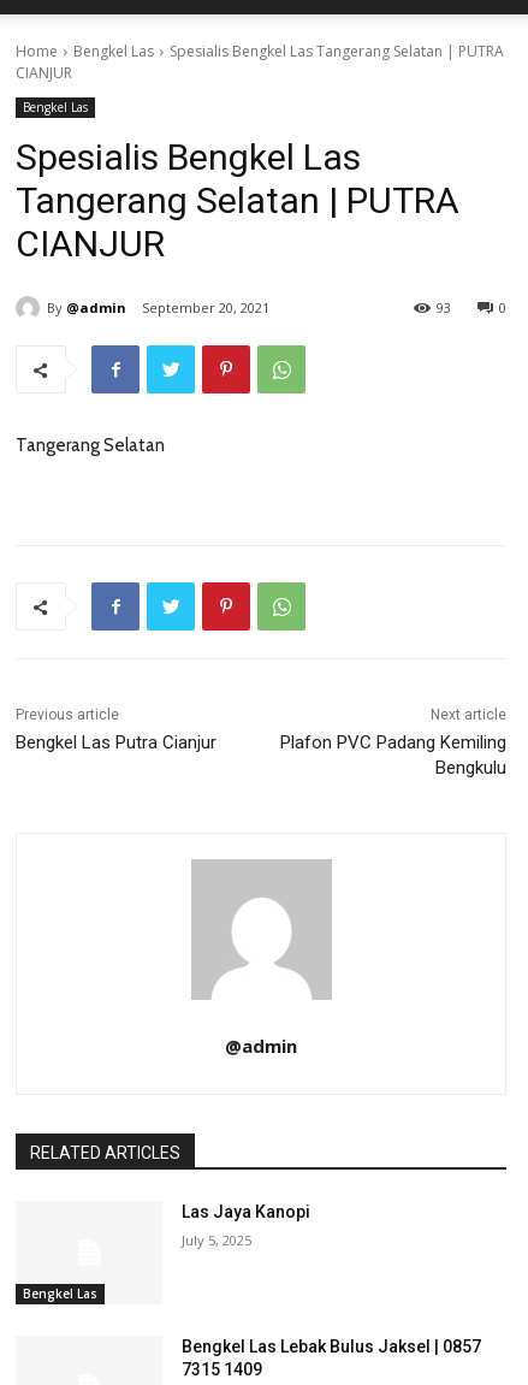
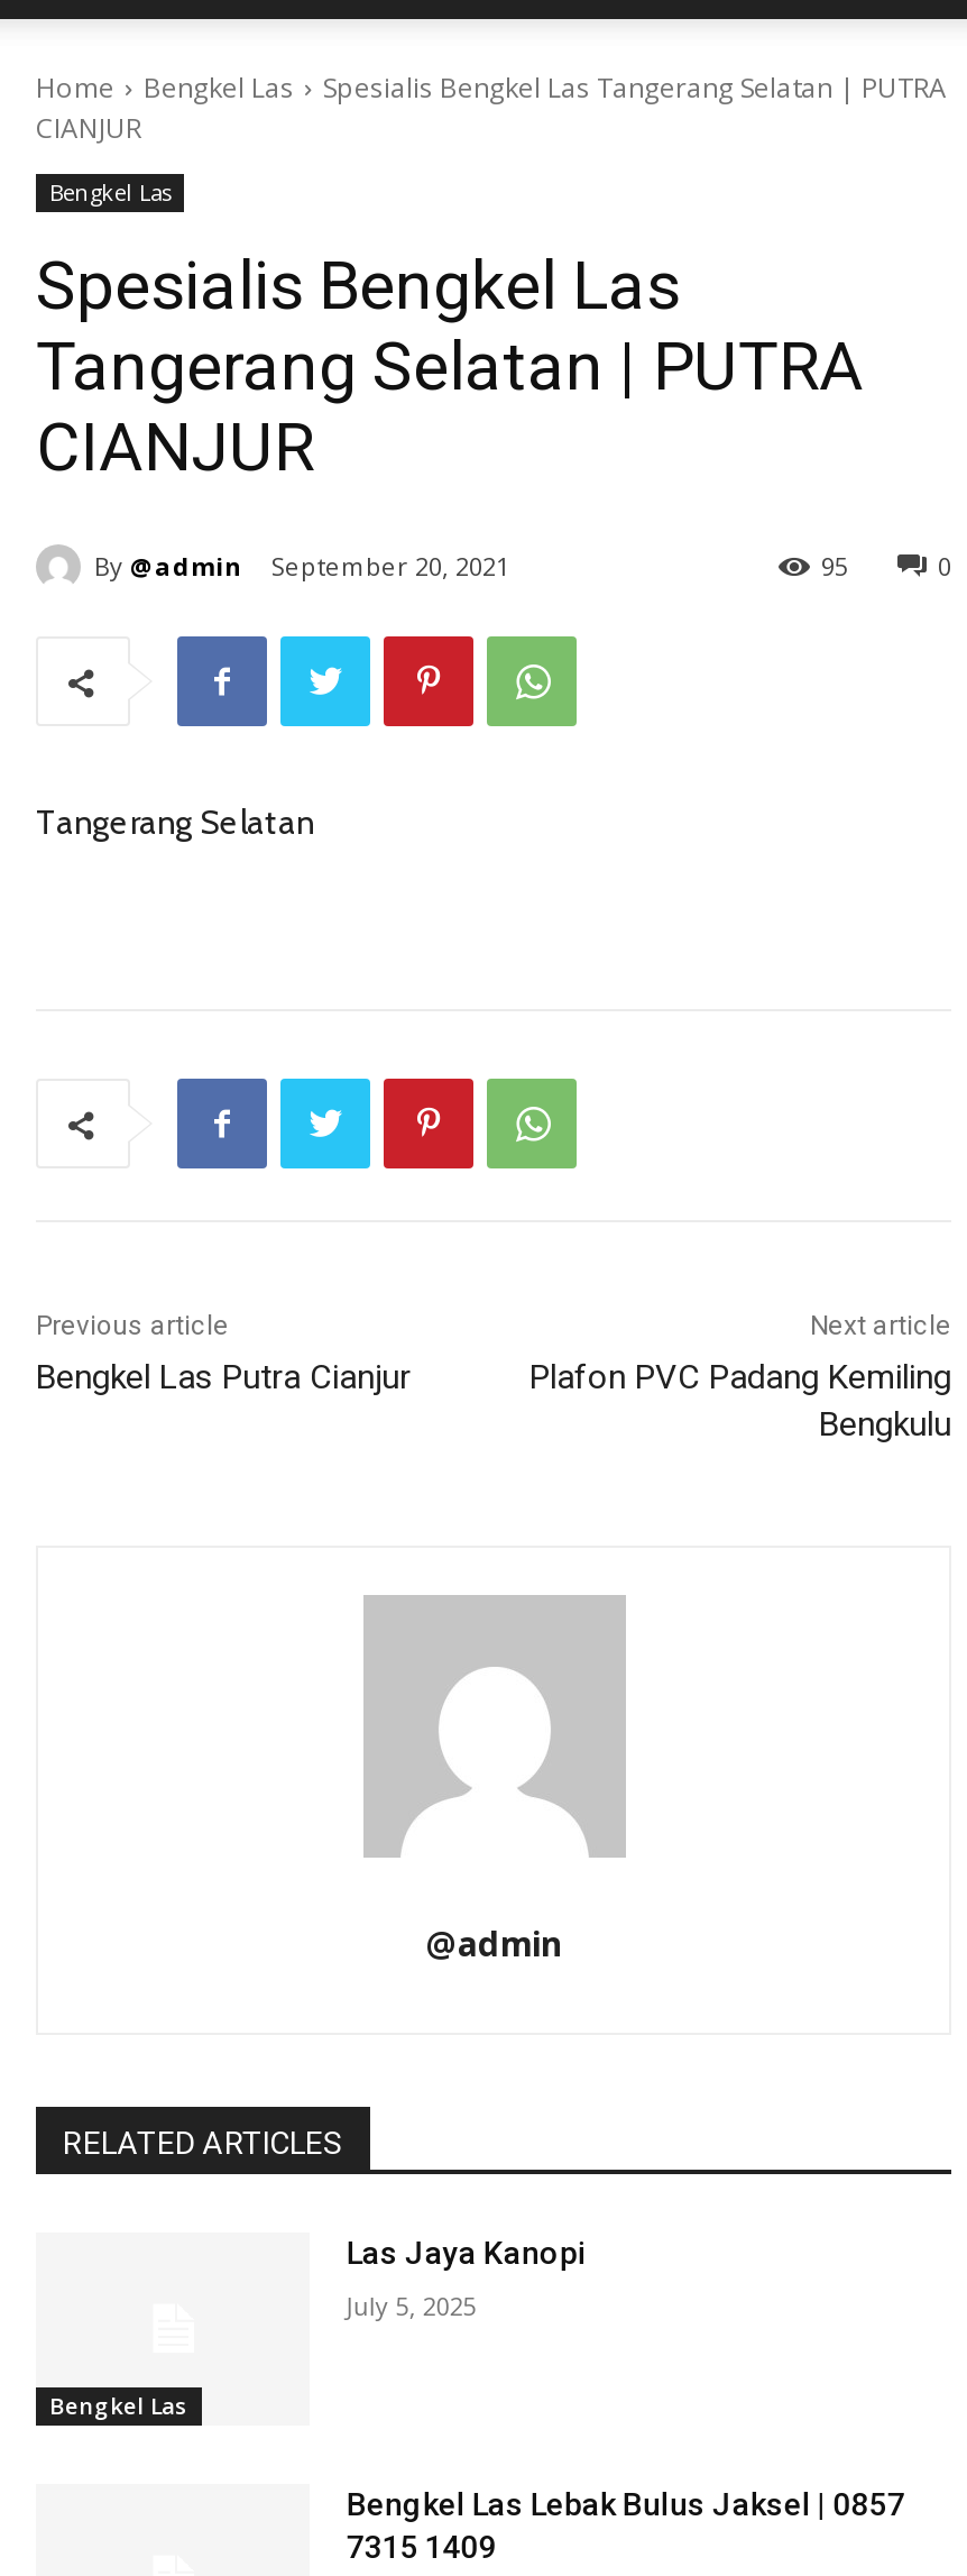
[437,299,451,317] 93 -> [821,549,848,583] 95

